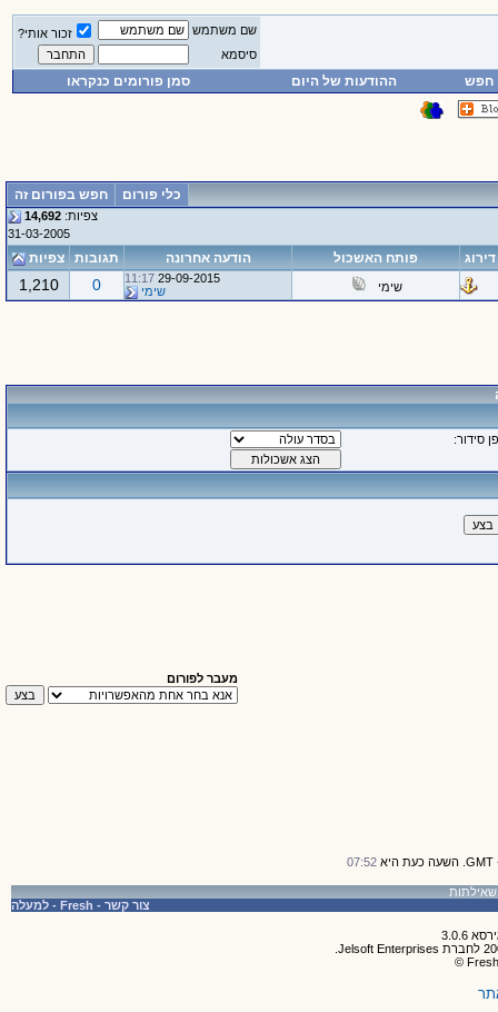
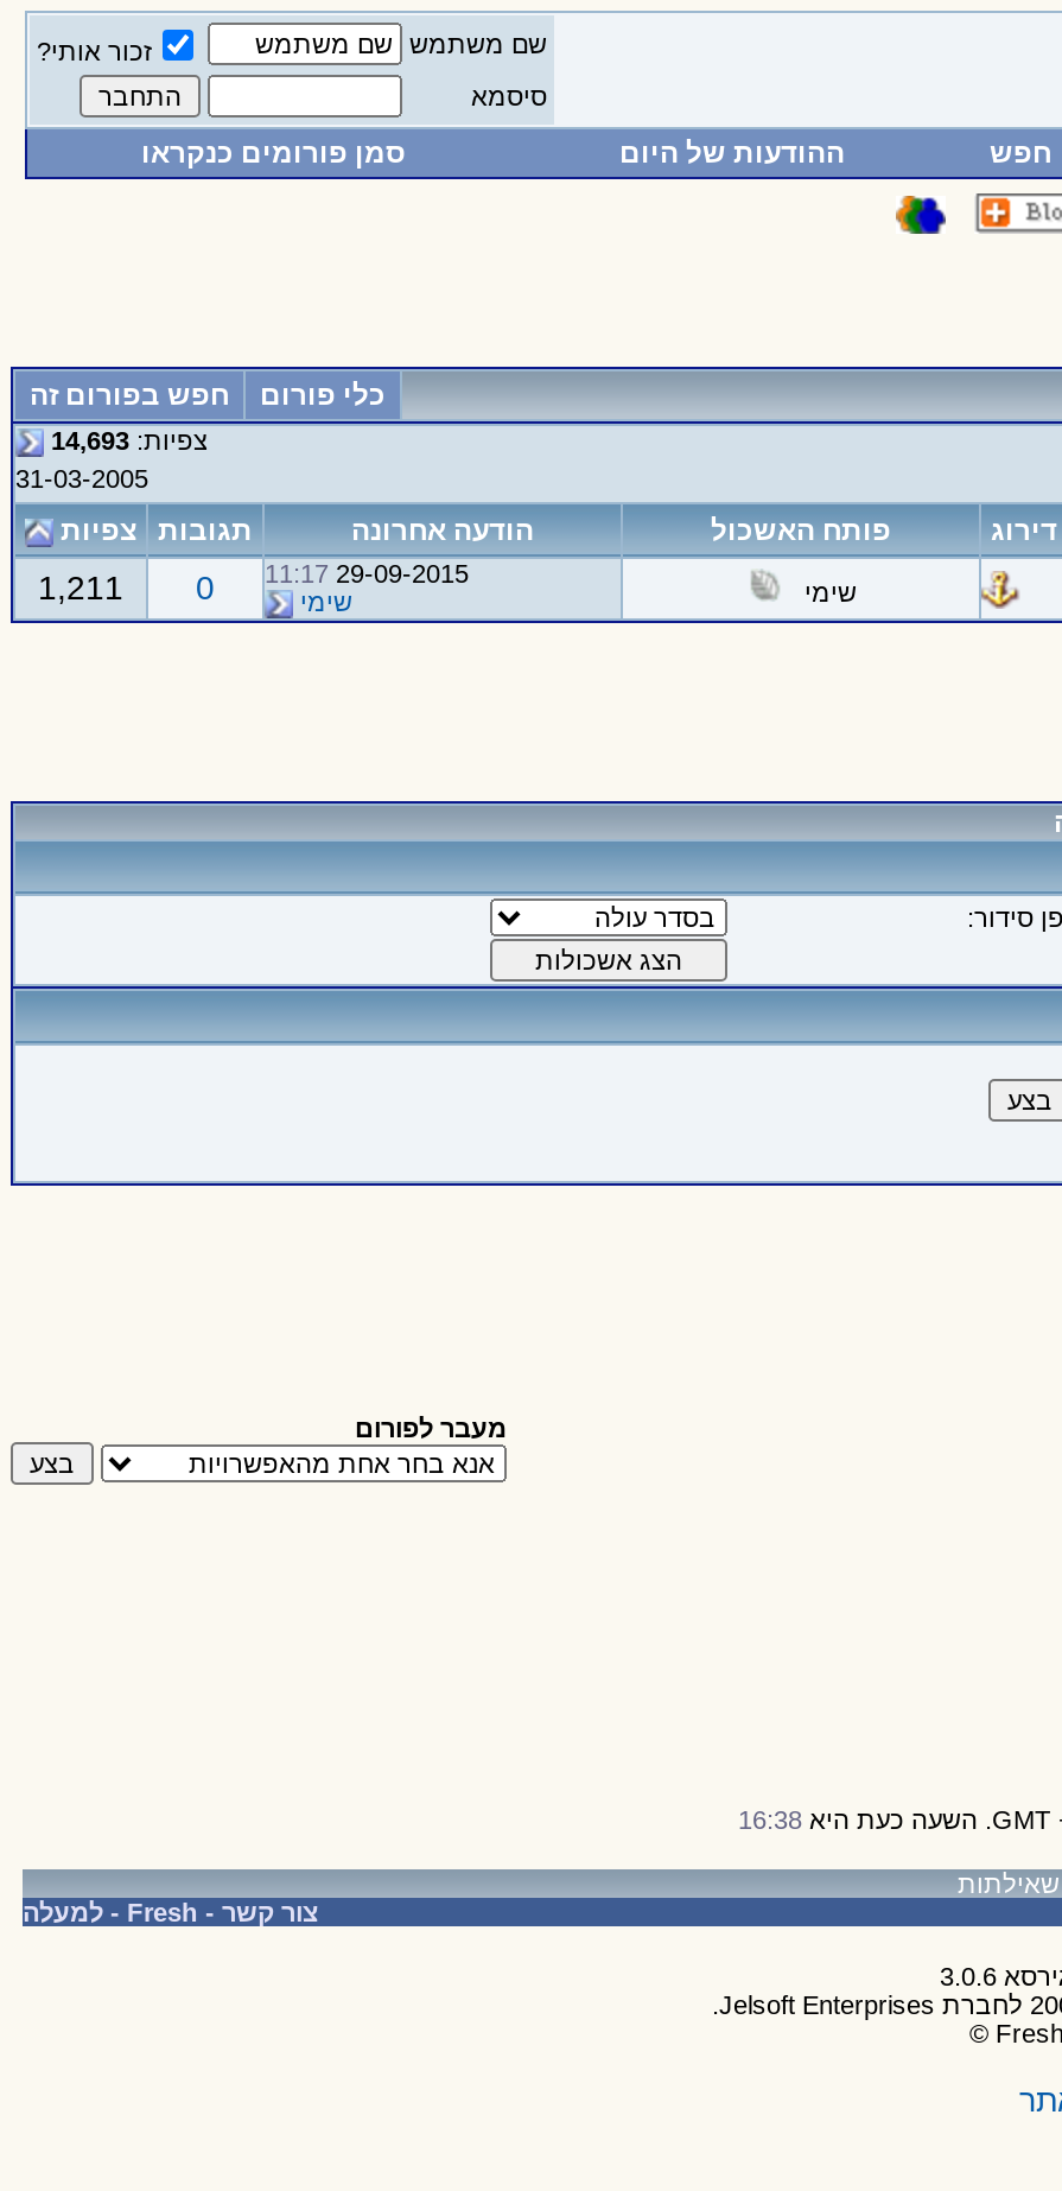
[24,209,98,222] צפיות: 14,692 -> [51,426,208,455] צפיות: 14,693
[18,271,220,294] 1,210 0 11:17 29-09-2015 -> [38,559,469,607] 1,211 0 11:17 29-09-2015
[346,855,376,869] 07:52 -> [738,1805,802,1834] 16:38

